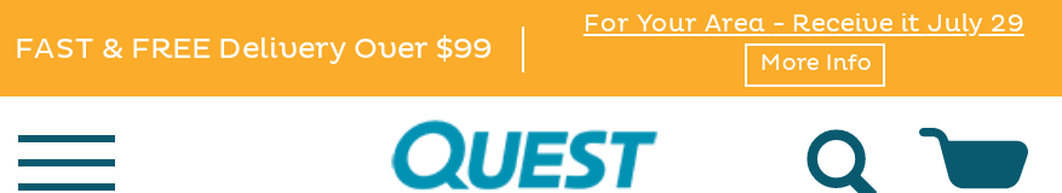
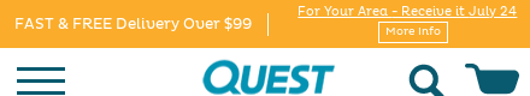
[583,12,1024,36] For Your Area - Receive it July 29 -> [298,6,517,18] For Your Area - Receive it July 24

